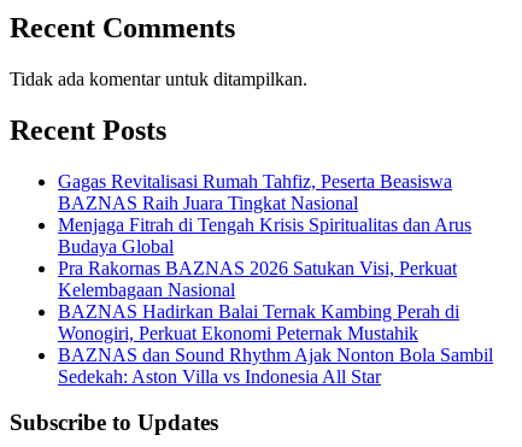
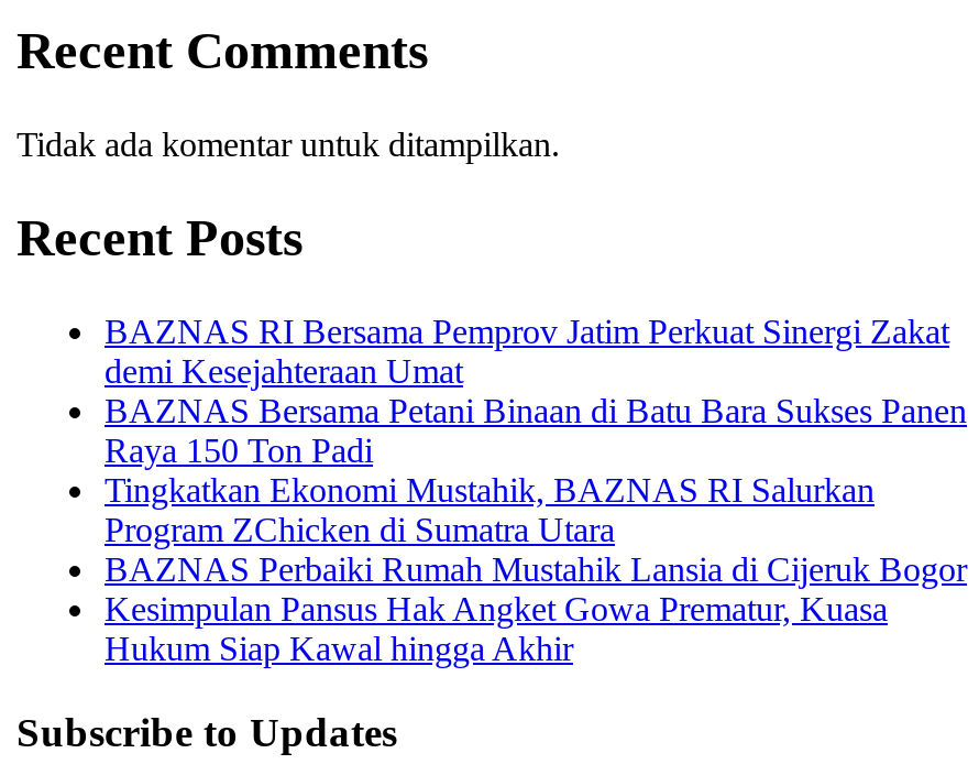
[58,171,493,386] Gagas Revitalisasi Rumah Tahfiz, Peserta Beasiswa | BAZNAS Raih Juara Tingkat Nasional | Menjaga Fitrah di Tengah Krisis Spiritualitas dan Arus | Budaya Global | Pra Rakornas BAZNAS 2026 Satukan Visi, Perkuat | Kelembagaan Nasional | BAZNAS Hadirkan Balai Ternak Kambing Perah di | Wonogiri, Perkuat Ekonomi Peternak Mustahik | BAZNAS dan Sound Rhythm Ajak Nonton Bola Sambil | Sedekah: Aston Villa vs Indonesia All Star -> [105,312,967,666] BAZNAS RI Bersama Pemprov Jatim Perkuat Sinergi Zakat | demi Kesejahteraan Umat | BAZNAS Bersama Petani Binaan di Batu Bara Sukses Panen | Raya 150 Ton Padi | Tingkatkan Ekonomi Mustahik, BAZNAS RI Salurkan | Program ZChicken di Sumatra Utara | BAZNAS Perbaiki Rumah Mustahik Lansia di Cijeruk Bogor | Kesimpulan Pansus Hak Angket Gowa Prematur, Kuasa | Hukum Siap Kawal hingga Akhir

